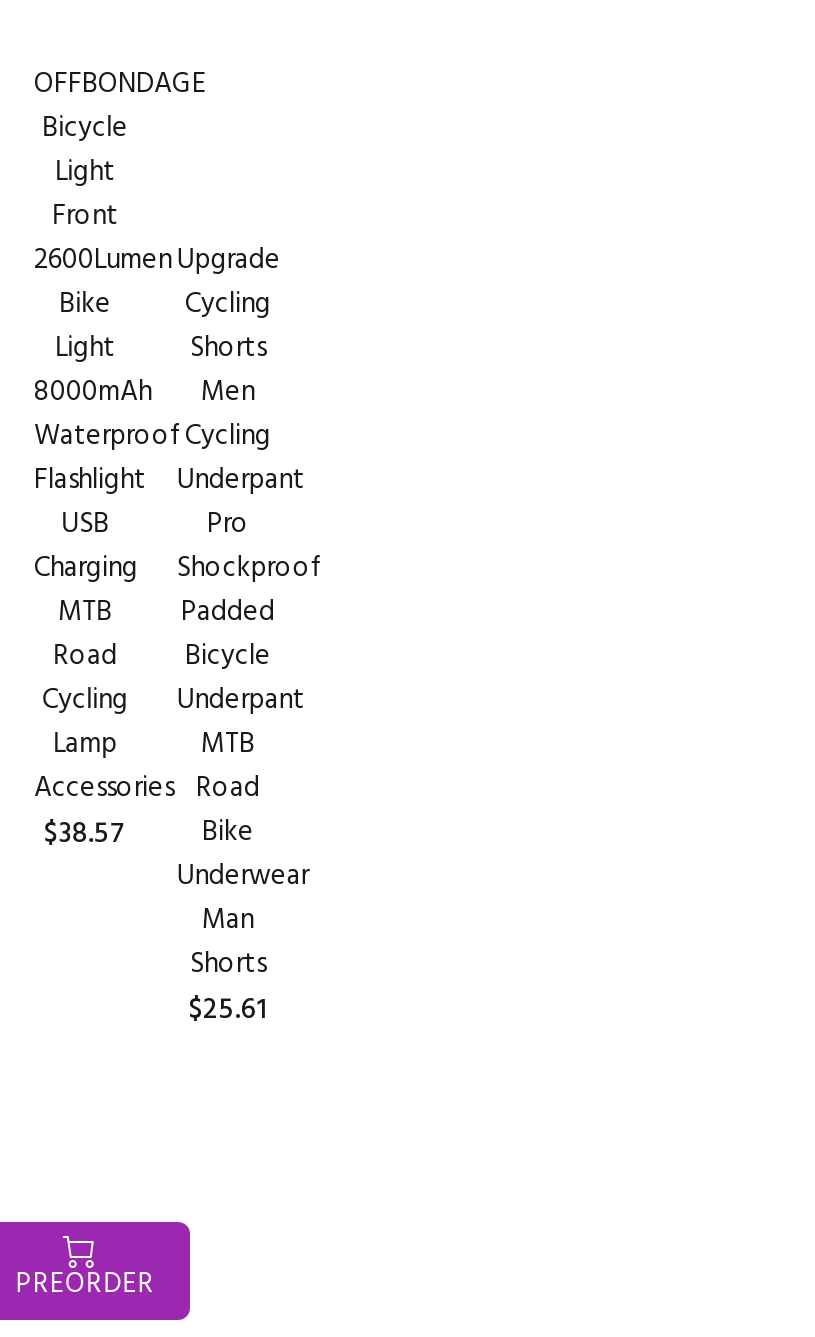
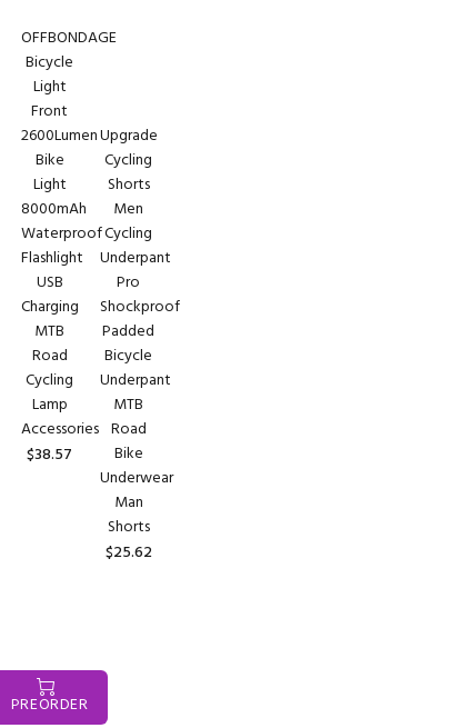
[189,988,267,1034] $25.61 -> [106,540,152,566] $25.62

